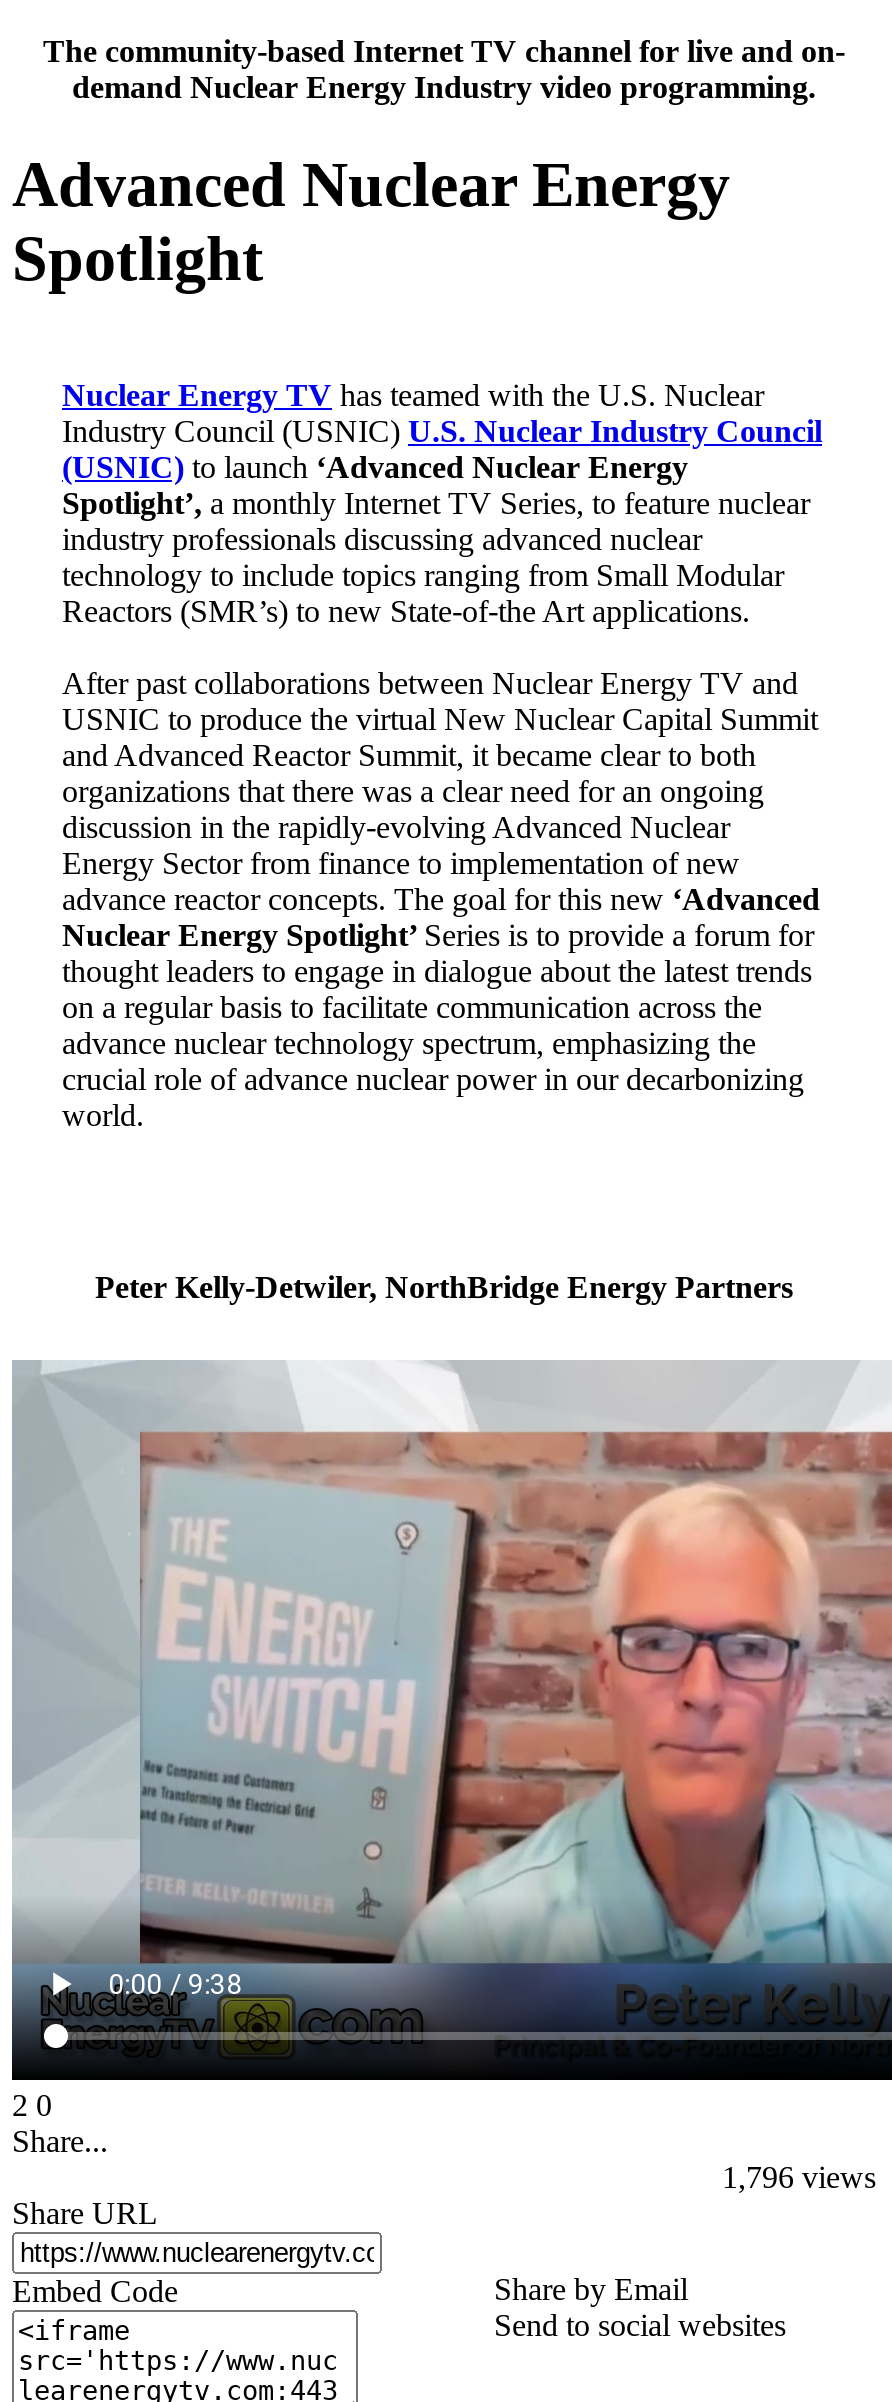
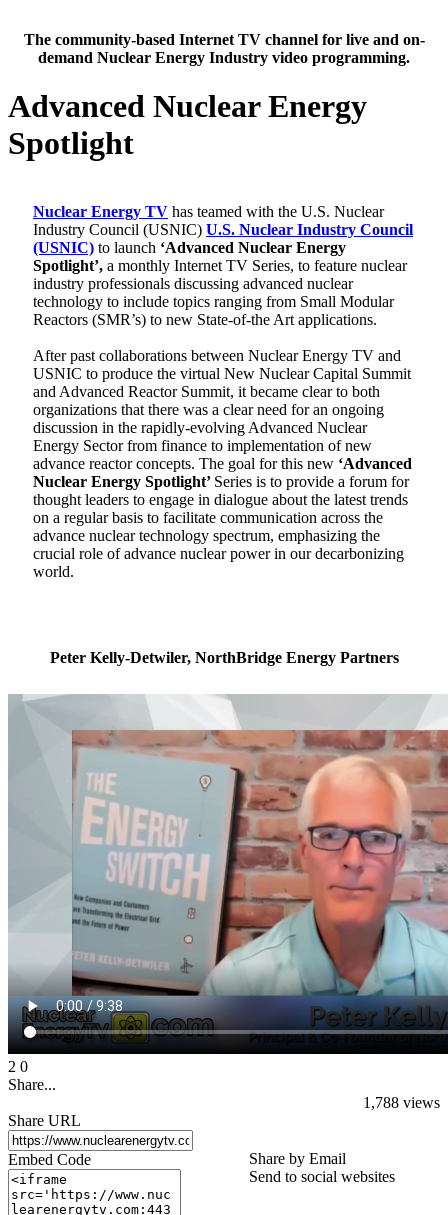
[722,2161,876,2195] 1,796 views -> [363,1094,440,1111] 1,788 views

